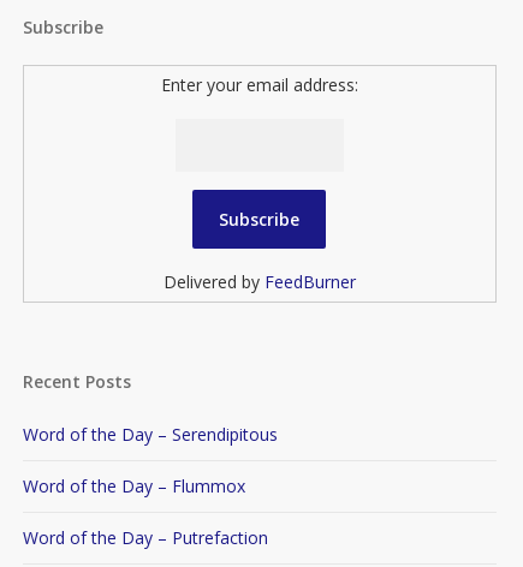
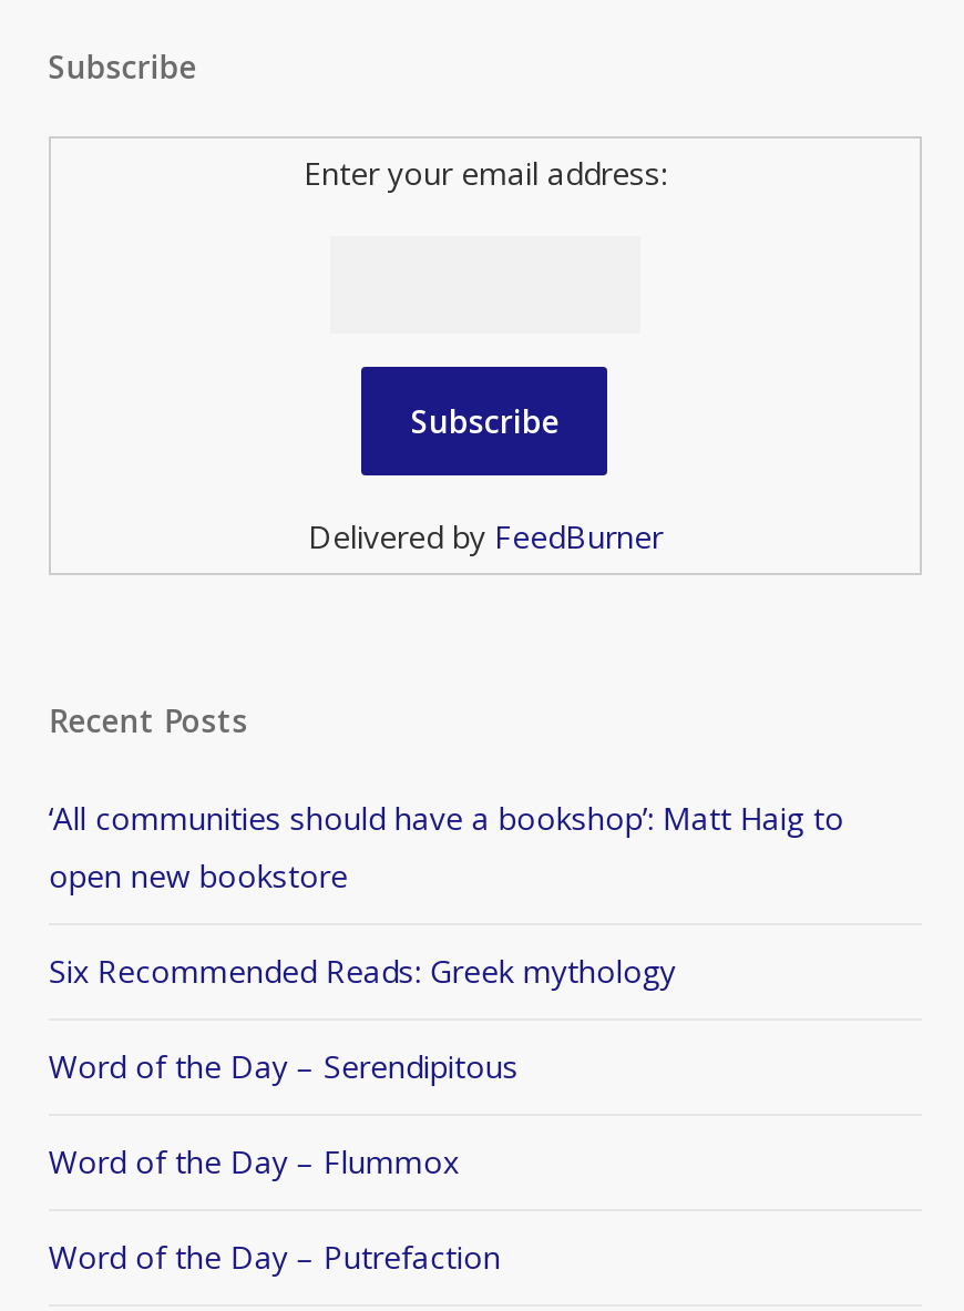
none -> [49,797,844,993] ‘All communities should have a bookshop’: Matt Haig to | open new bookstore | Six Recommended Reads: Greek mythology

